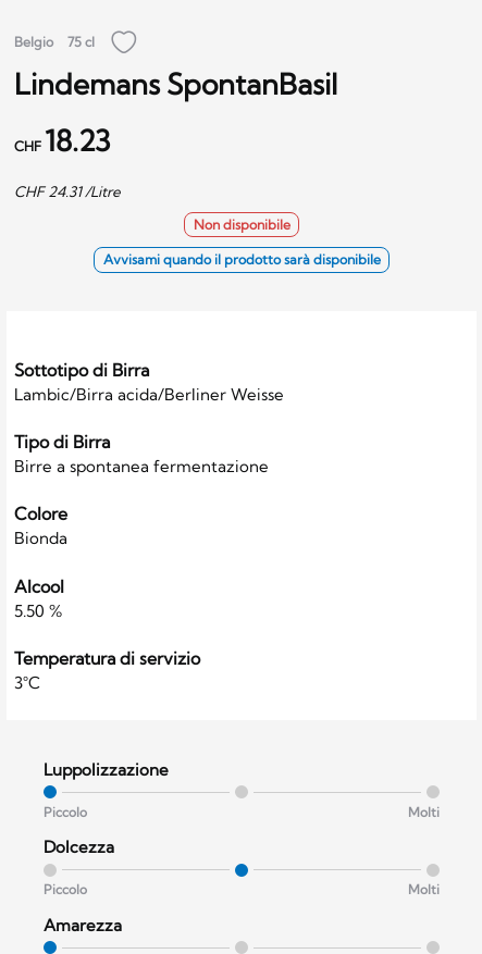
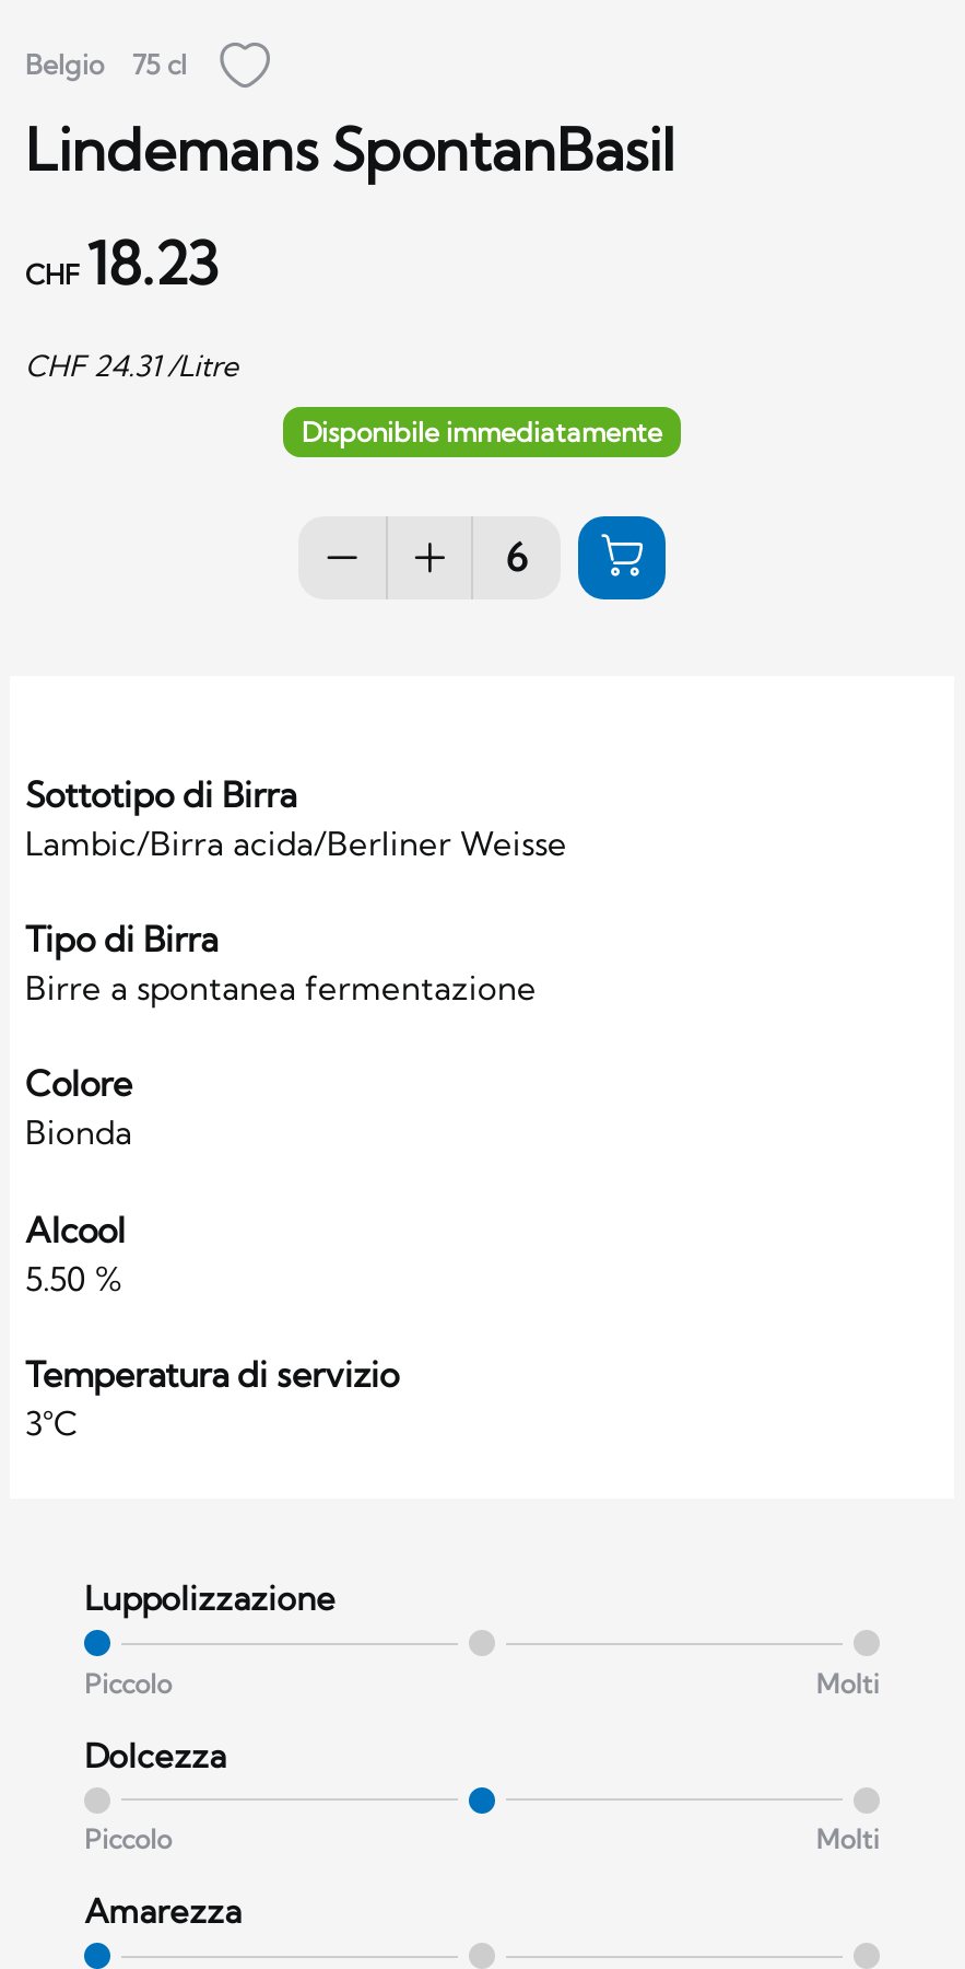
[103,216,380,267] Non disponibile | Avvisami quando il prodotto sarà disponibile -> [302,415,662,447] Disponibile immediatamente

